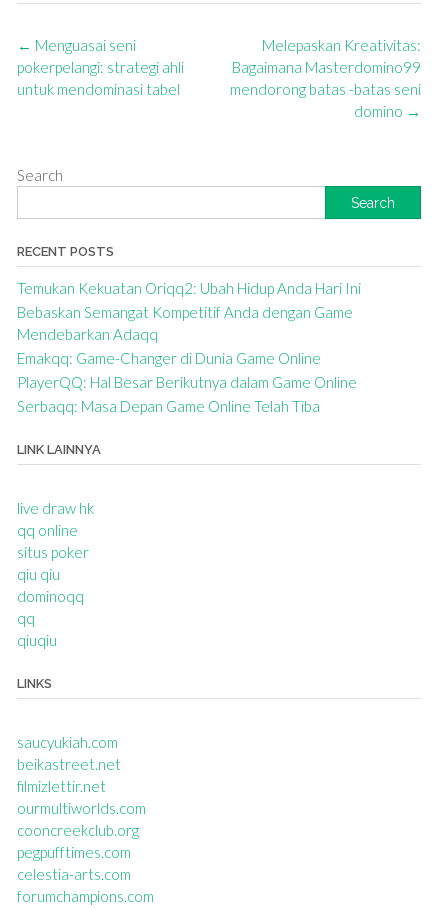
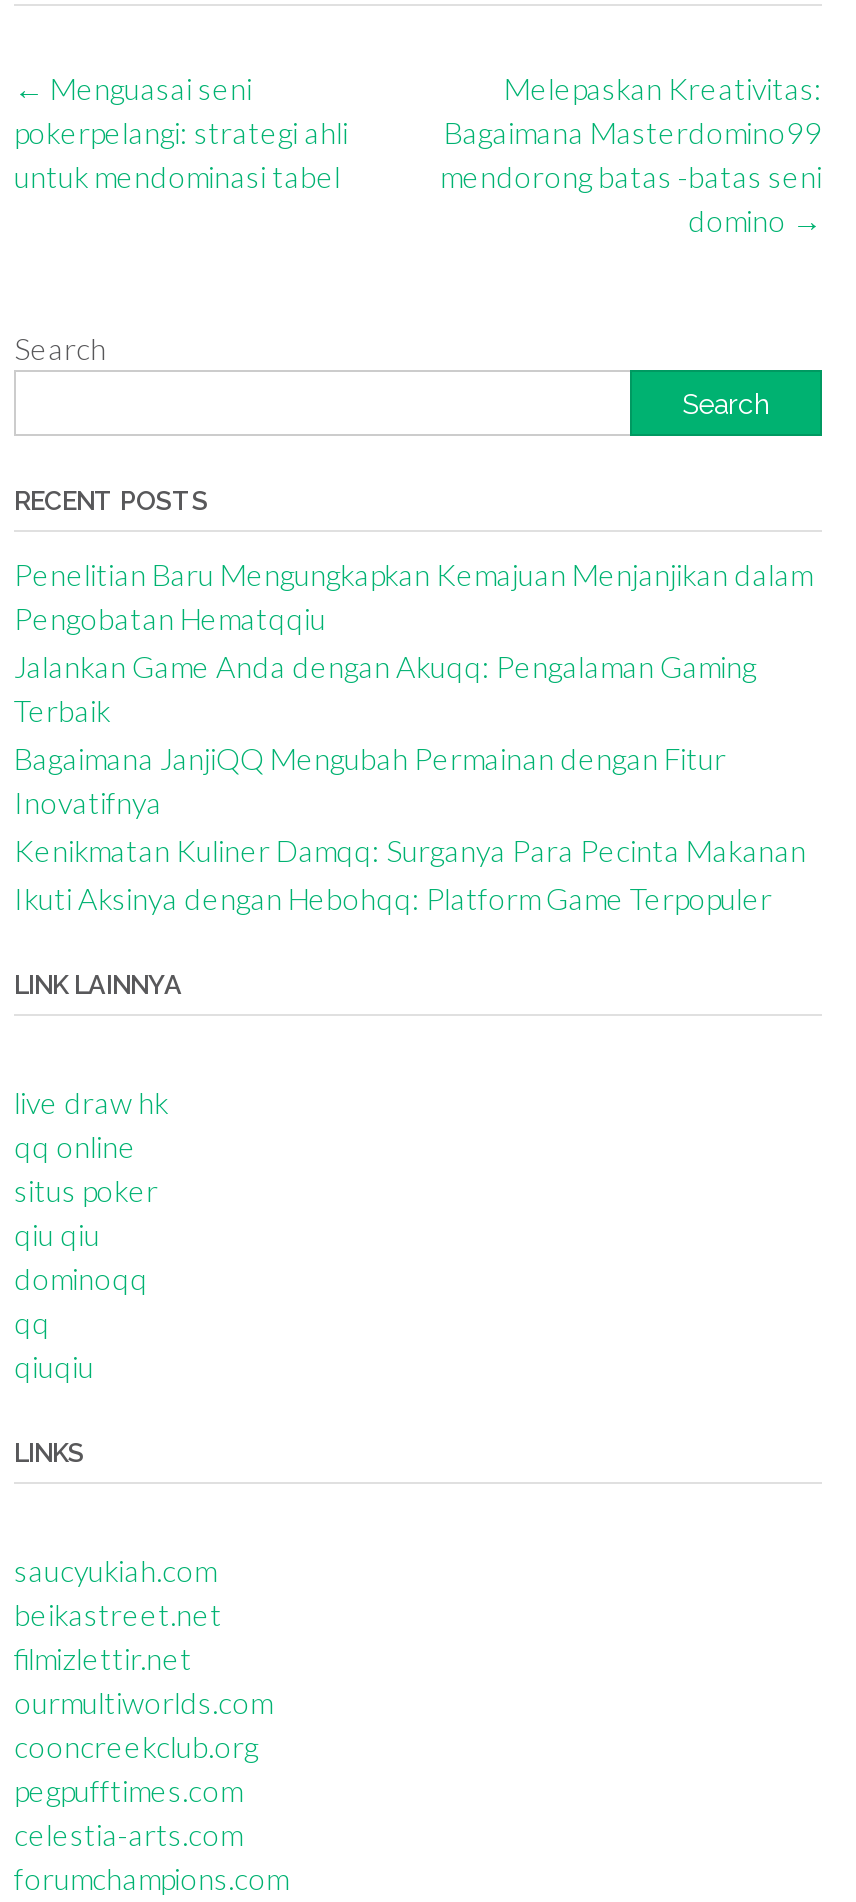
[17,279,361,415] Temukan Kekuatan Oriqq2: Ubah Hidup Anda Hari Ini | Bebaskan Semangat Kompetitif Anda dengan Game | Mendebarkan Adaqq | Emakqq: Game-Changer di Dunia Game Online | PlayerQQ: Hal Besar Berikutnya dalam Game Online | Serbaqq: Masa Depan Game Online Telah Tiba -> [14,556,812,916] Penelitian Baru Mengungkapkan Kemajuan Menjanjikan dalam | Pengobatan Hematqqiu | Jalankan Game Anda dengan Akuqq: Pengalaman Gaming | Terbaik | Bagaimana JanjiQQ Mengubah Permainan dengan Fitur | Inovatifnya | Kenikmatan Kuliner Damqq: Surganya Para Pecinta Makanan | Ikuti Aksinya dengan Hebohqq: Platform Game Terpopuler

